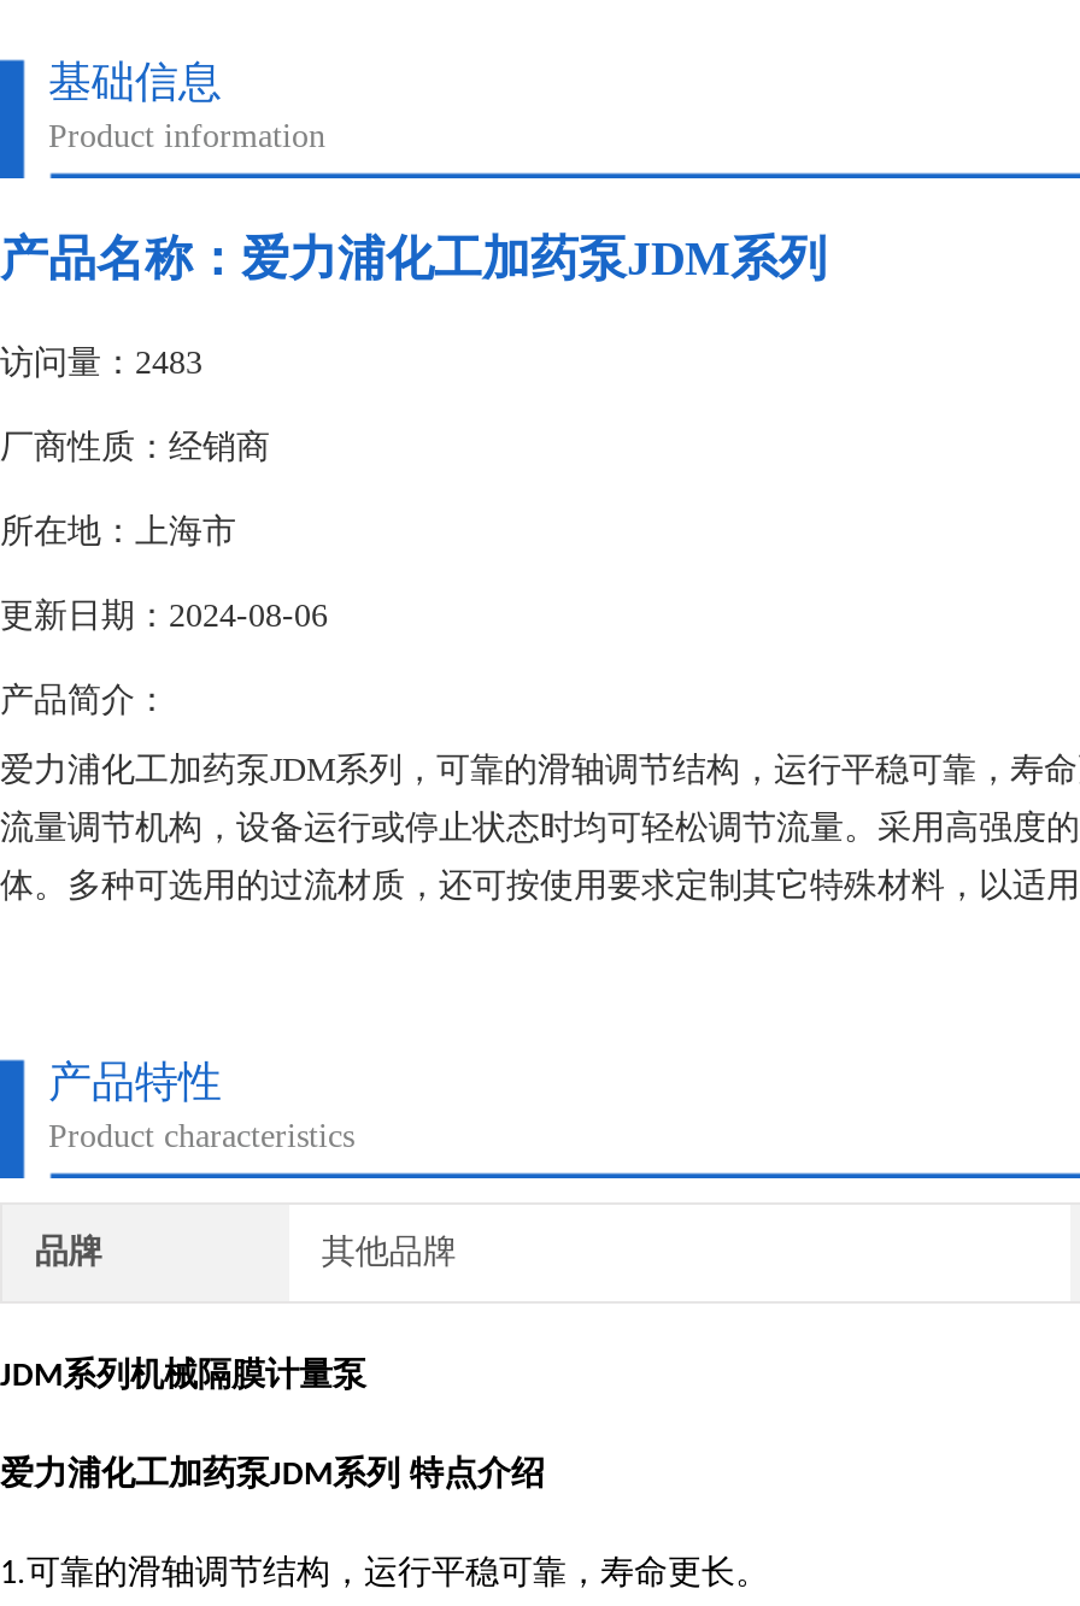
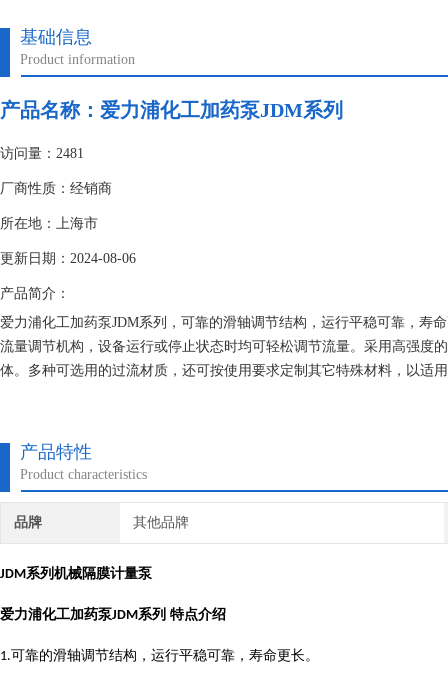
[0,345,202,381] 访问量：2483 -> [0,146,84,161] 访问量：2481

